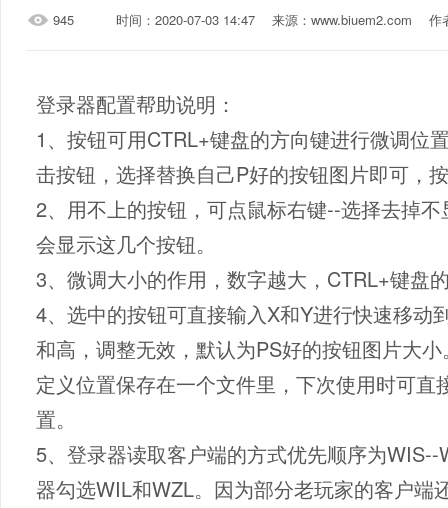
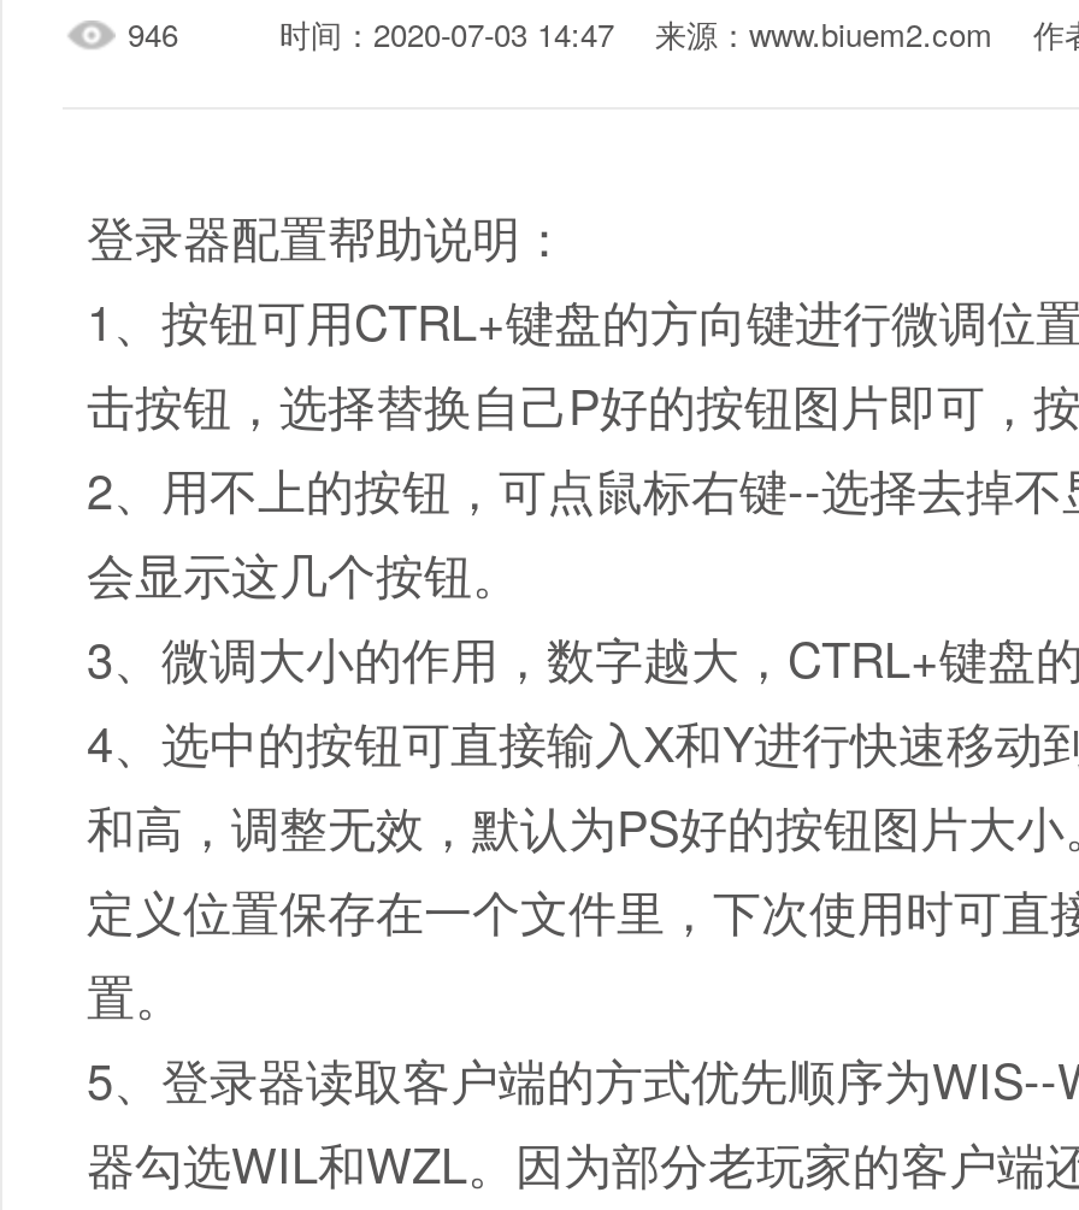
[53,10,74,29] 945 -> [128,11,178,57] 946

